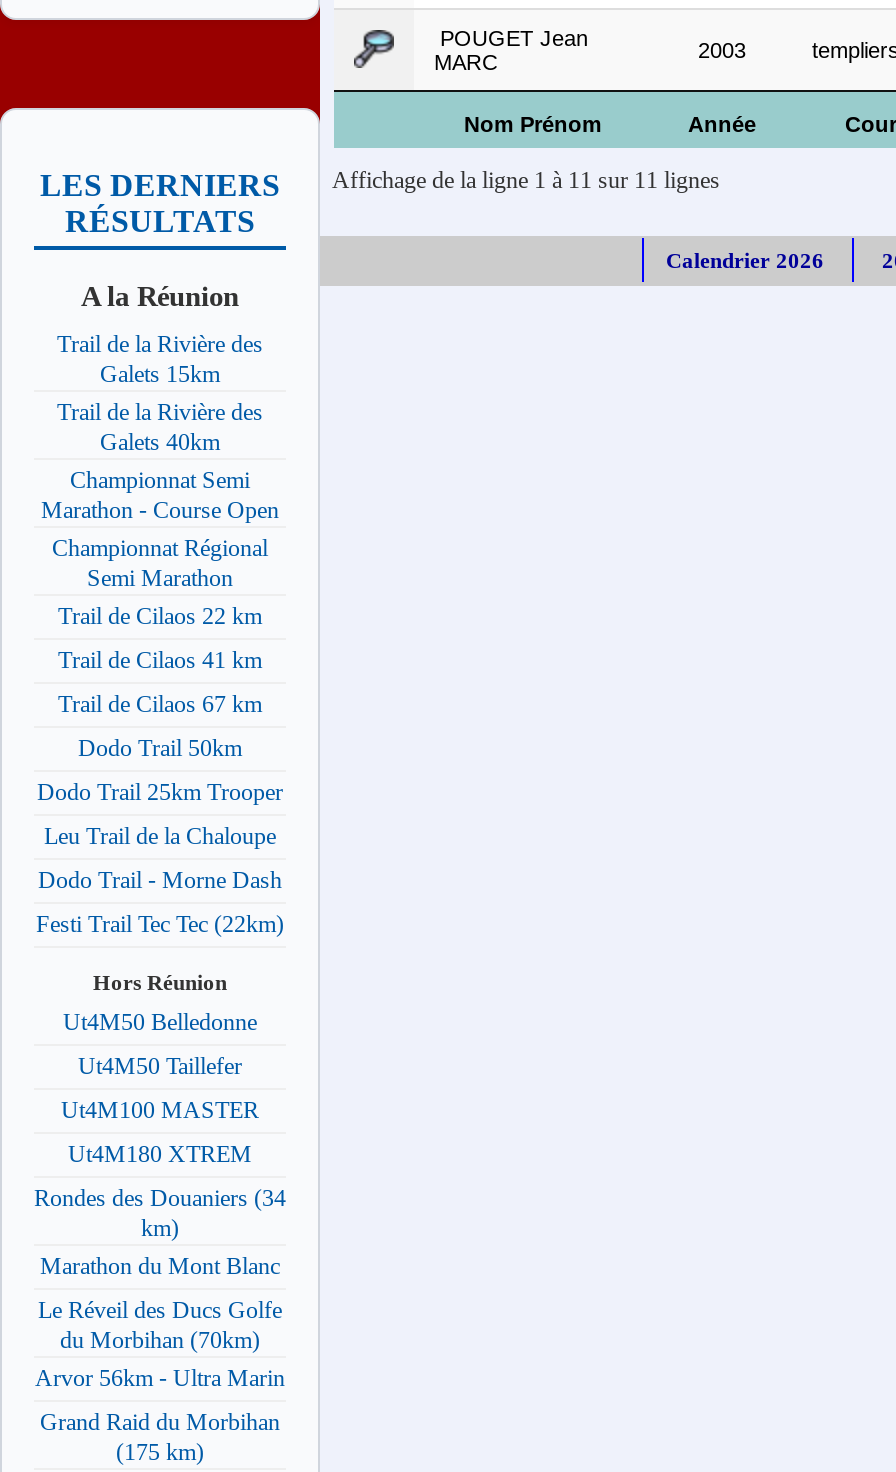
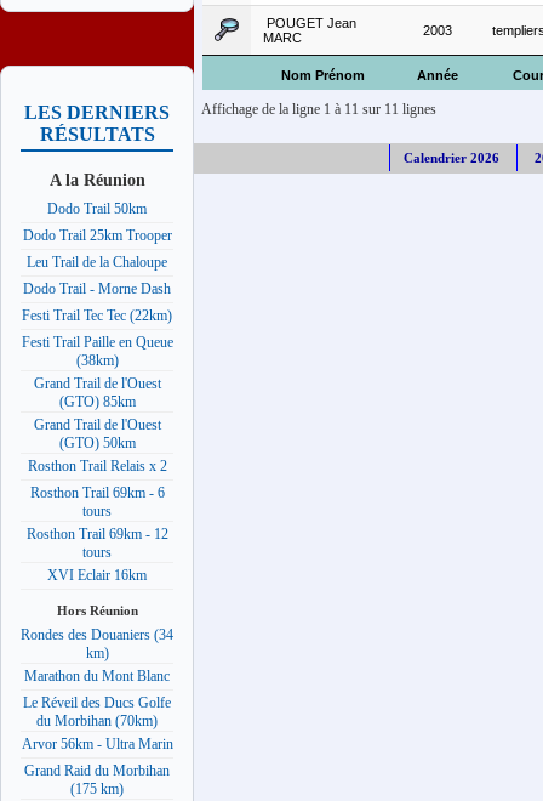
[41,331,279,719] Trail de la Rivière des | Galets 15km | Trail de la Rivière des | Galets 40km | Championnat Semi | Marathon - Course Open | Championnat Régional | Semi Marathon | Trail de Cilaos 22 km | Trail de Cilaos 41 km | Trail de Cilaos 67 km -> none
moved [36,735,284,939] -> [22,201,172,324]: Dodo Trail 50km | Dodo Trail 25km Trooper | Leu Trail de la Chaloupe | Dodo Trail - Morne Dash | Festi Trail Tec Tec (22km)
none -> [21,334,173,584] Festi Trail Paille en Queue | (38km) | Grand Trail de l'Ouest | (GTO) 85km | Grand Trail de l'Ouest | (GTO) 50km | Rosthon Trail Relais x 2 | Rosthon Trail 69km - 6 | tours | Rosthon Trail 69km - 12 | tours | XVI Eclair 16km
[61,1009,259,1169] Ut4M50 Belledonne | Ut4M50 Taillefer | Ut4M100 MASTER | Ut4M180 XTREM -> none

